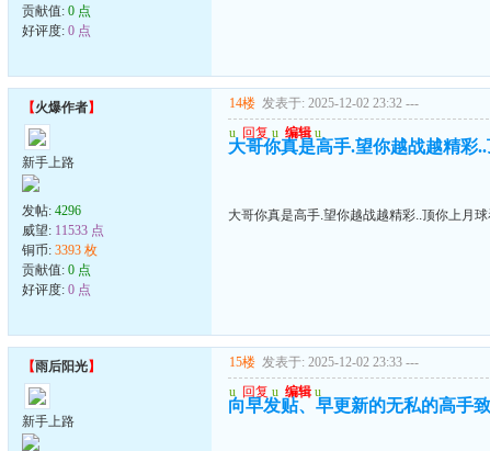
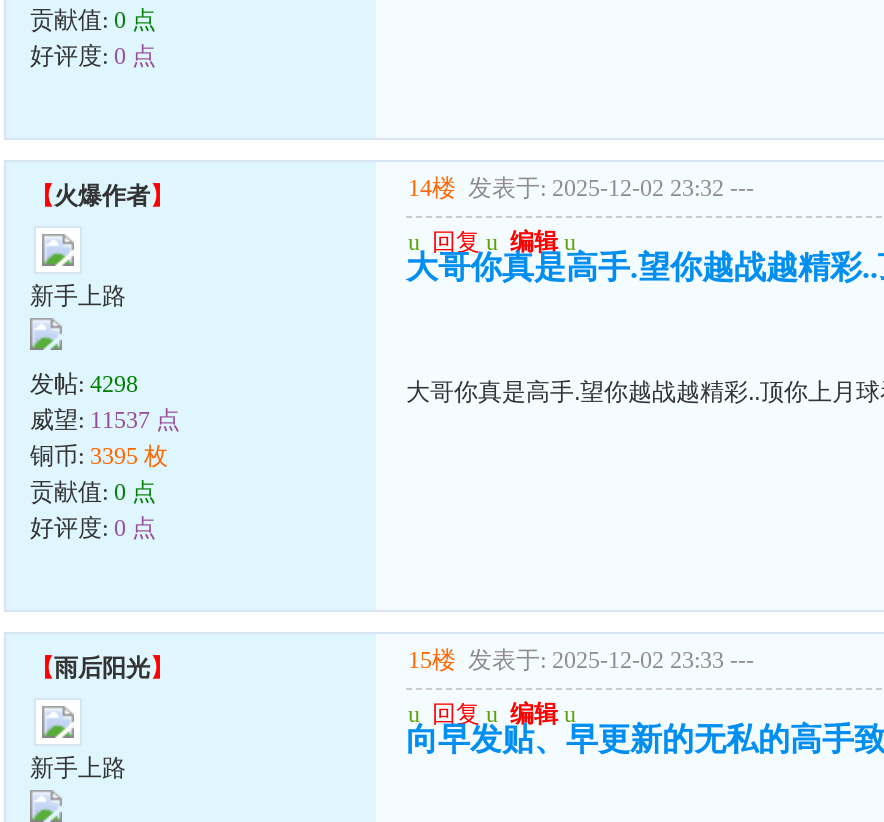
[22,203,81,218] 发帖: 4296 -> [30,370,138,398] 发帖: 4298
[22,223,104,238] 威望: 11533 点 -> [30,406,180,434] 威望: 11537 点
[22,242,98,258] 铜币: 3393 枚 -> [30,442,168,470] 铜币: 3395 枚

